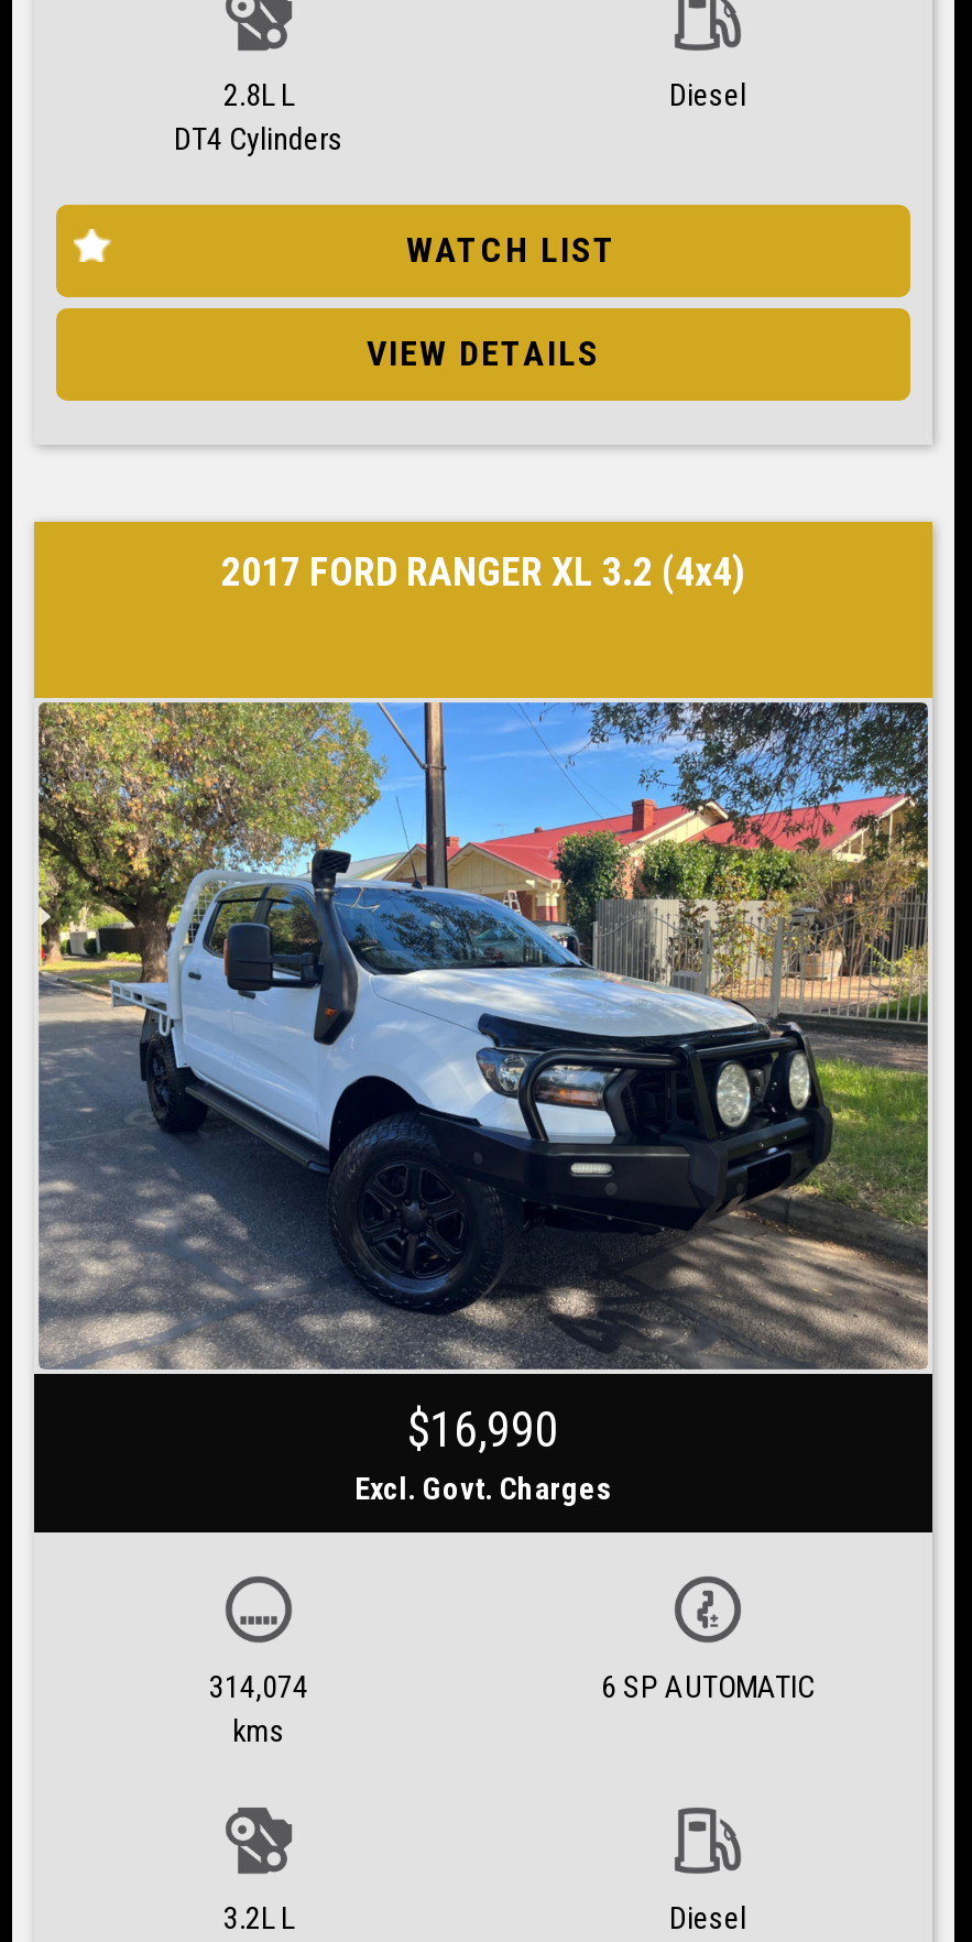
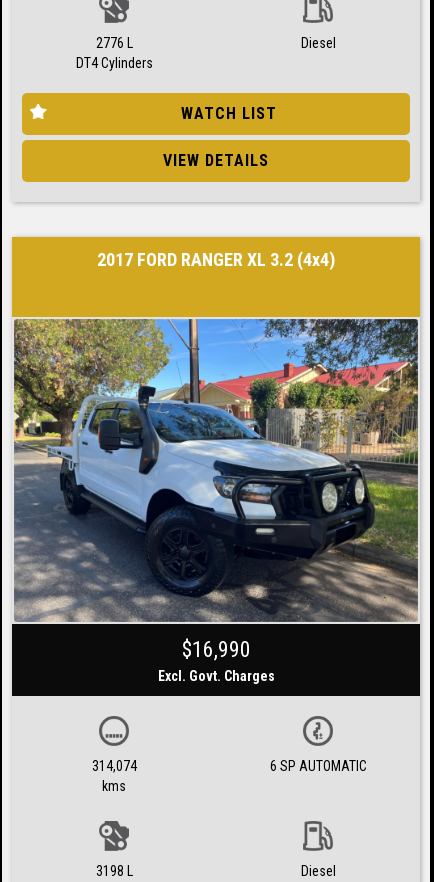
[223,78,294,113] 2.8L L -> [95,35,132,51] 2776 L
[223,1901,294,1936] 3.2L L -> [95,863,132,879] 3198 L

